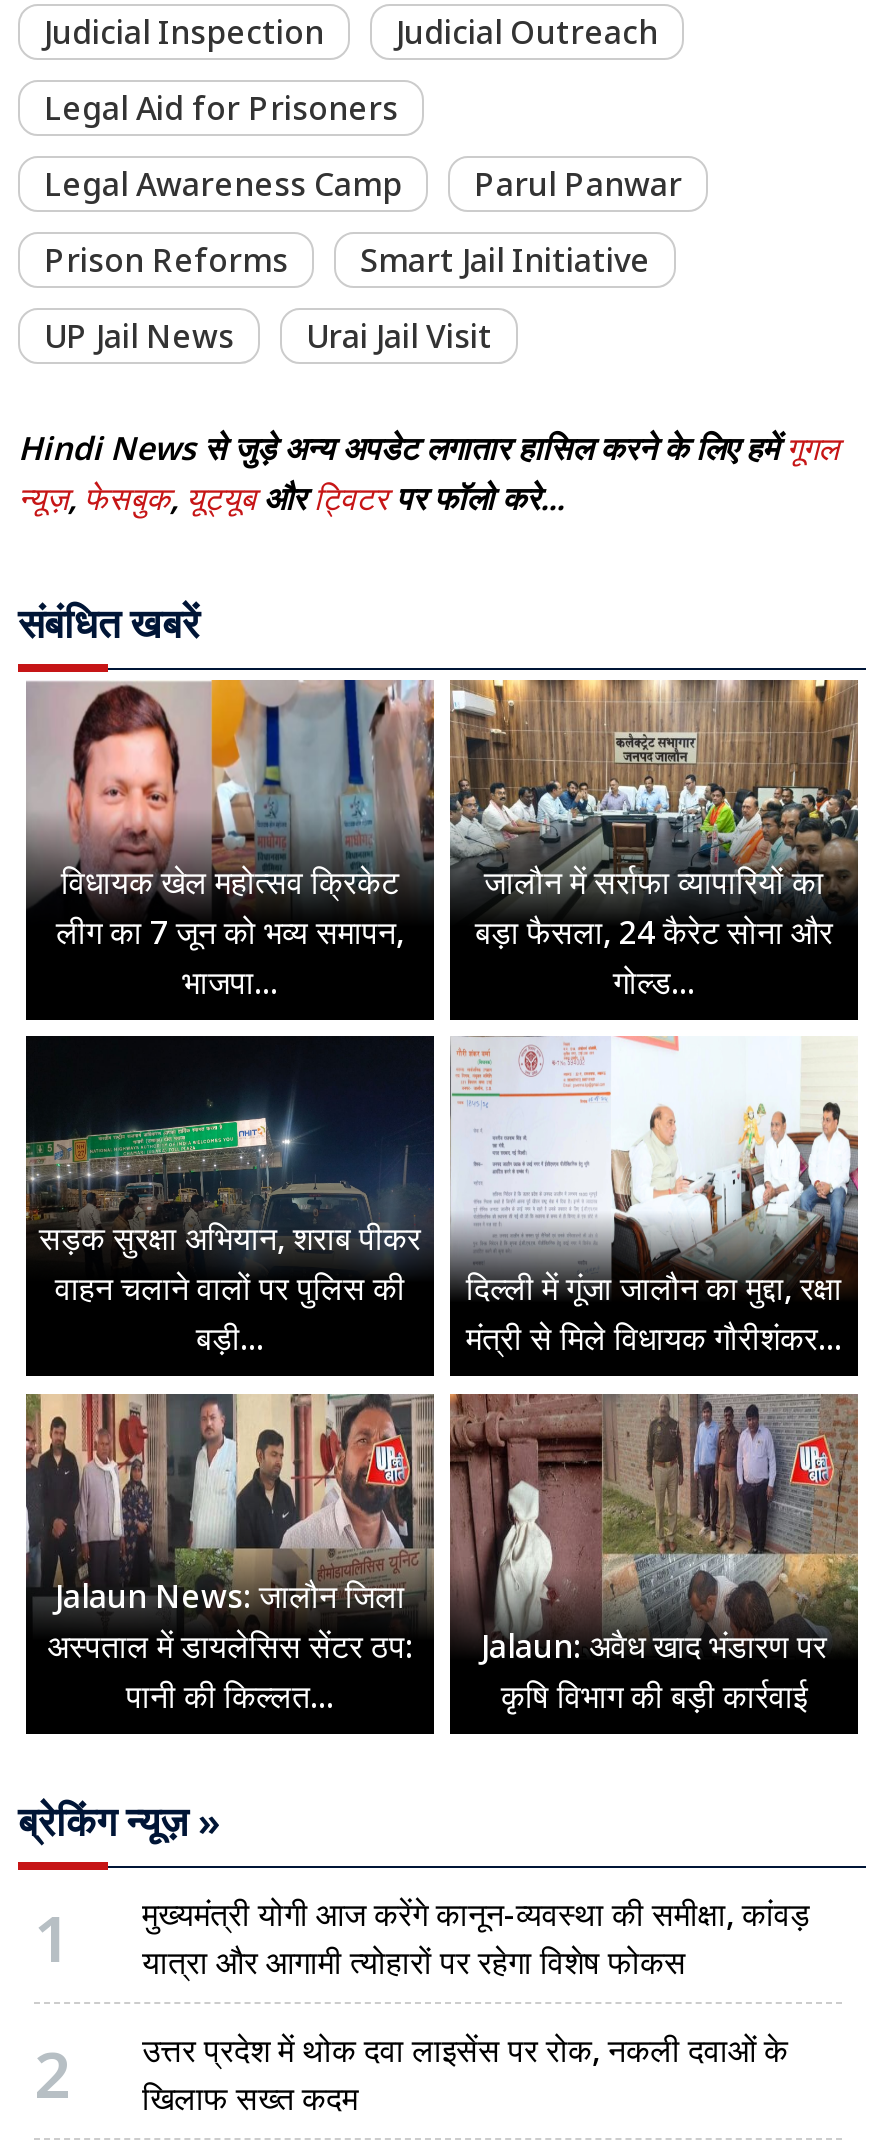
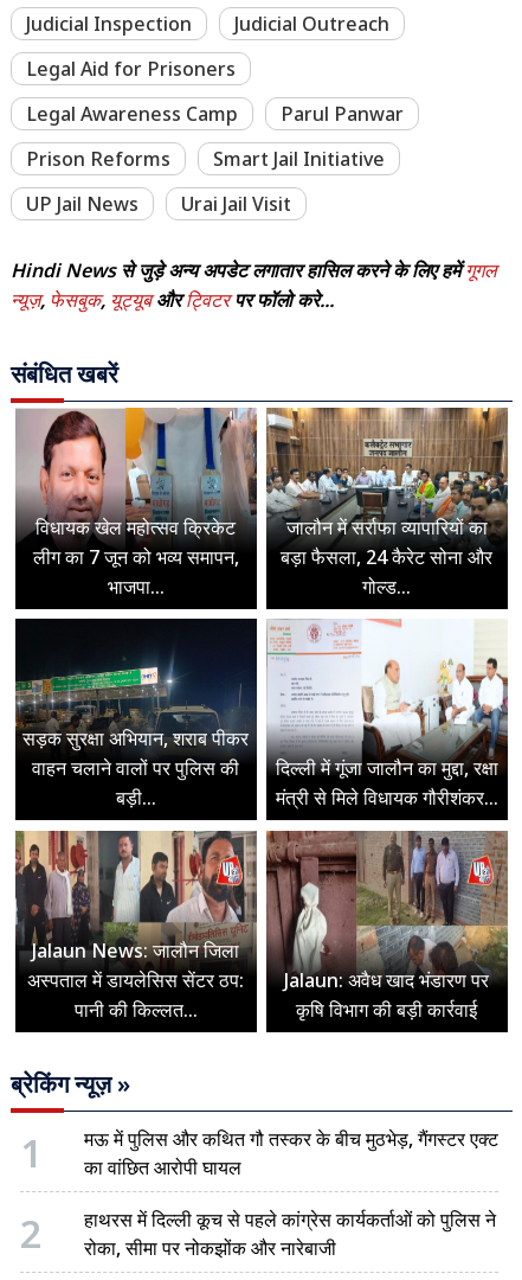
[142,1891,810,1987] मुख्यमंत्री योगी आज करेंगे कानून-व्यवस्था की समीक्षा, कांवड़ | यात्रा और आगामी त्योहारों पर रहेगा विशेष फोकस -> [84,1125,498,1182] मऊ में पुलिस और कथित गौ तस्कर के बीच मुठभेड़, गैंगस्टर एक्ट | का वांछित आरोपी घायल
[142,2027,788,2123] उत्तर प्रदेश में थोक दवा लाइसेंस पर रोक, नकली दवाओं के | खिलाफ सख्त कदम -> [84,1206,496,1263] हाथरस में दिल्ली कूच से पहले कांग्रेस कार्यकर्ताओं को पुलिस ने | रोका, सीमा पर नोकझोंक और नारेबाजी

